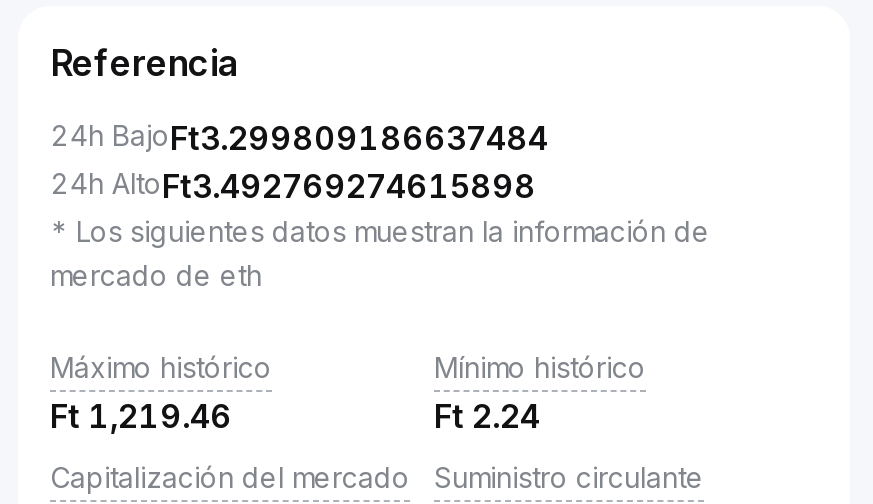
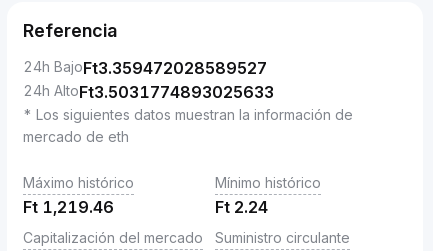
[50,118,548,158] 24h BajoFt3.299809186637484 -> [23,58,267,78] 24h BajoFt3.359472028589527
[50,166,536,206] 24h AltoFt3.492769274615898 -> [23,82,274,102] 24h AltoFt3.5031774893025633

